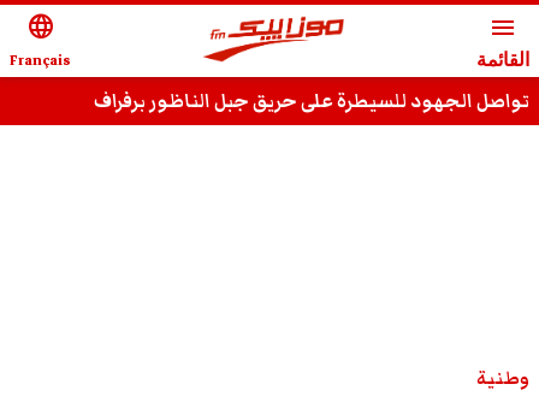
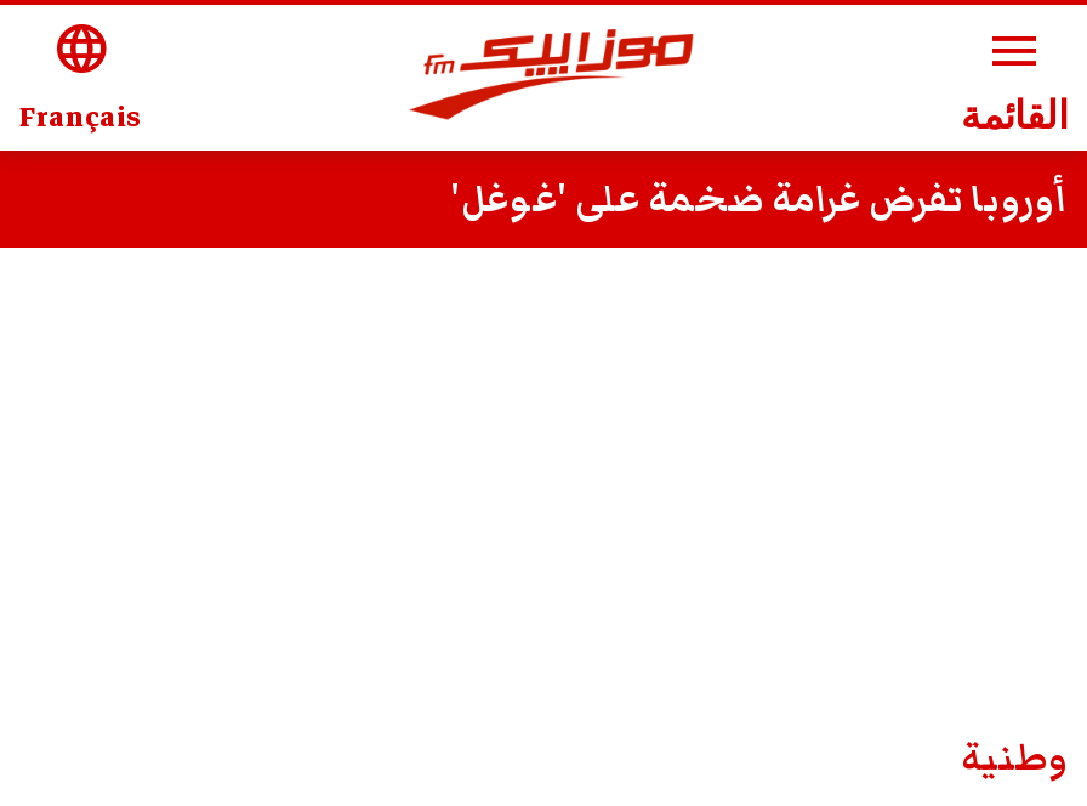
[94,87,529,116] تواصل الجهود للسيطرة على حريق جبل الناظور برفراف -> [451,170,1068,228] أوروبا تفرض غرامة ضخمة على 'غوغل'

